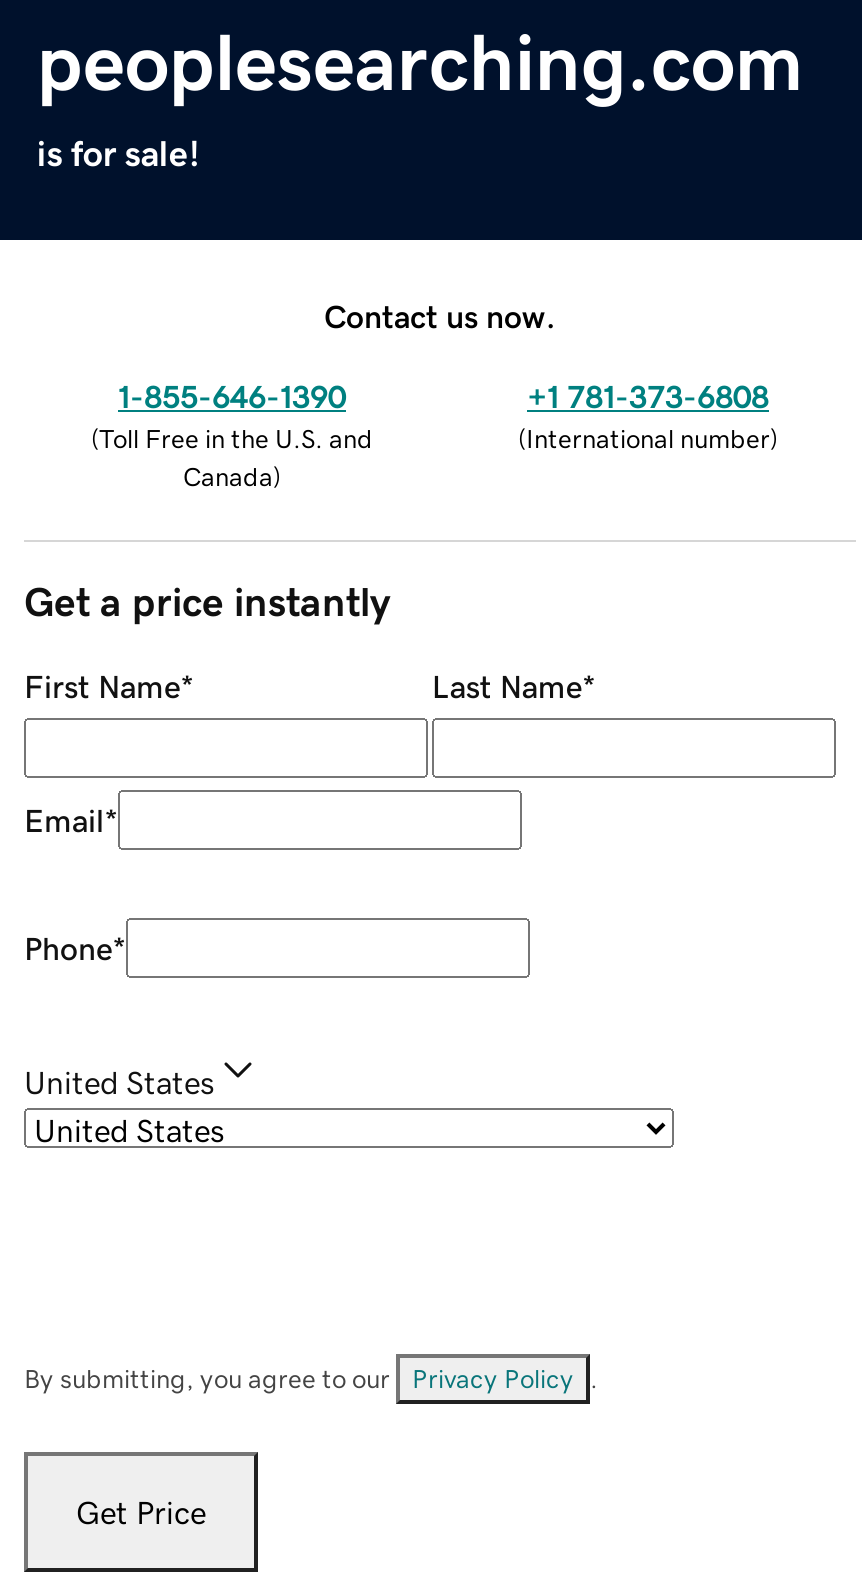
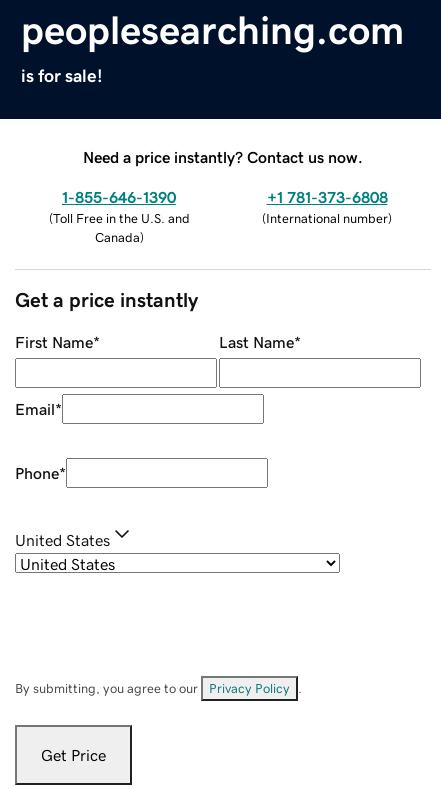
[324,299,556,331] Contact us now. -> [83,149,363,165] Need a price instantly? Contact us now.

